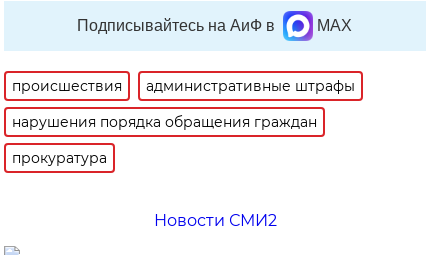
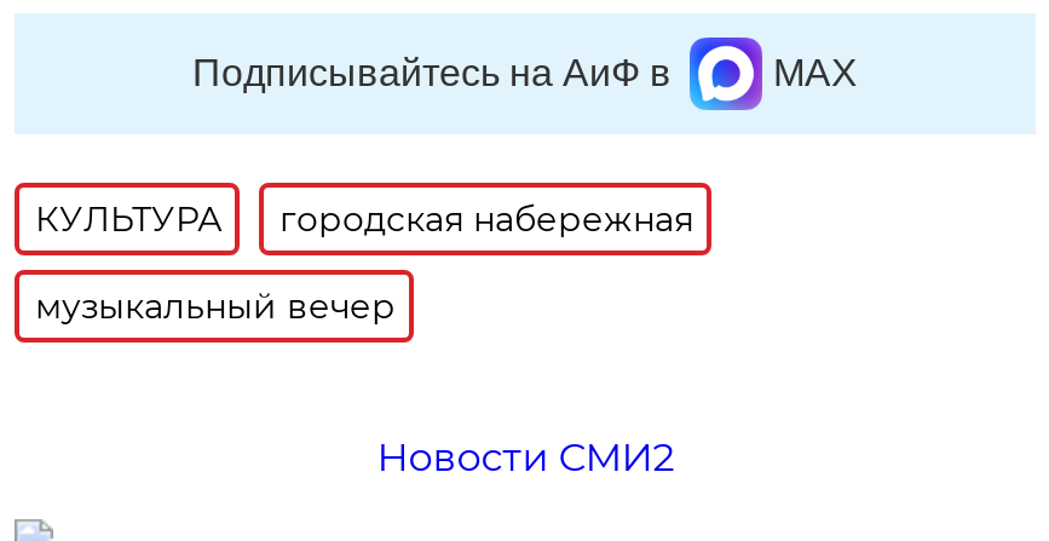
[12,77,355,167] происшествия | административные штрафы | нарушения порядка обращения граждан | прокуратура -> [35,197,693,327] КУЛЬТУРА | городская набережная | музыкальный вечер

